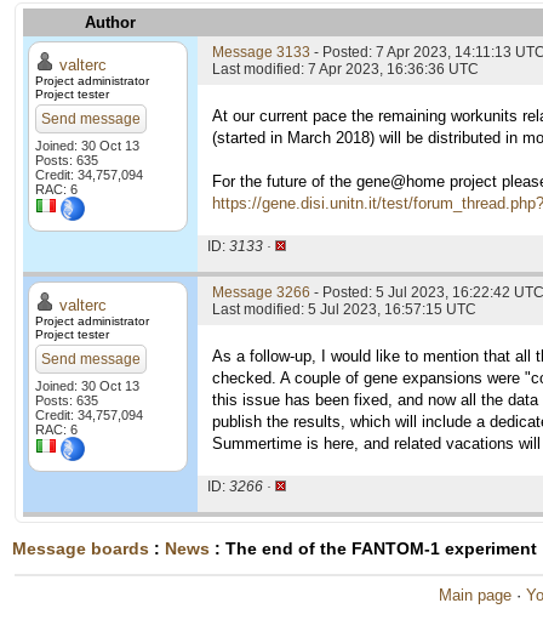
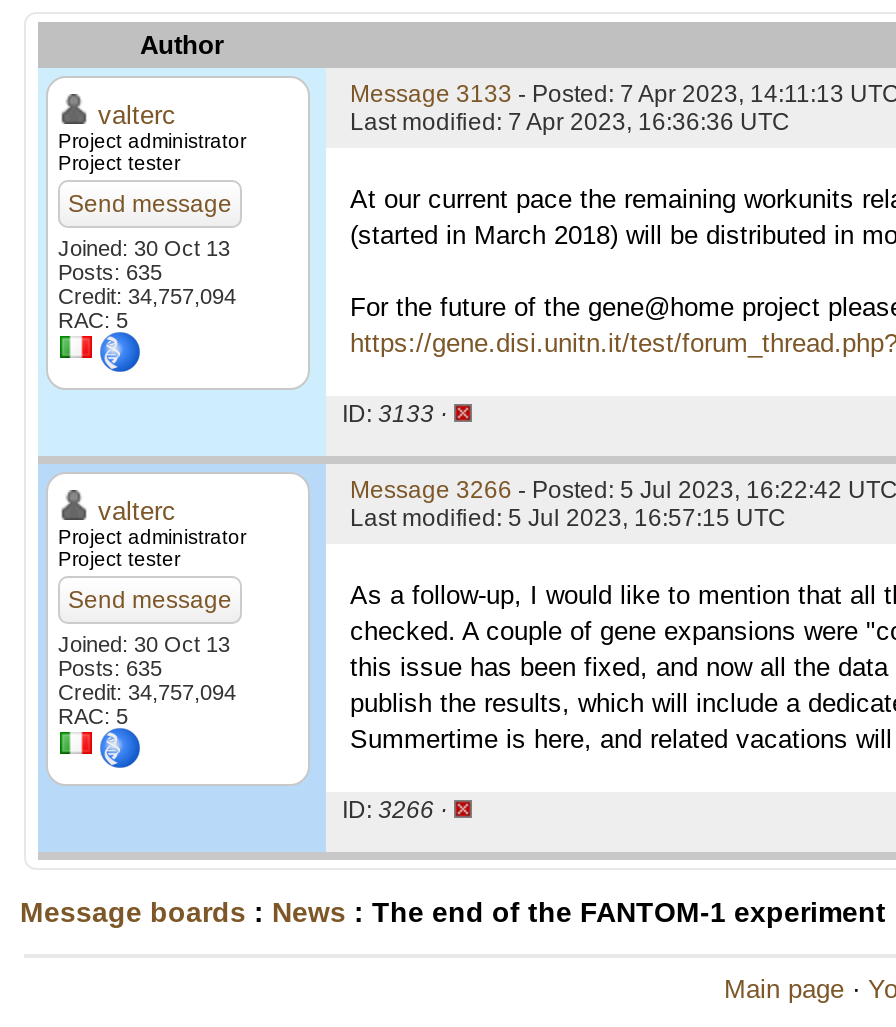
[35,182,78,197] RAC: 6 -> [58,308,128,332] RAC: 5
[35,422,78,437] RAC: 6 -> [58,704,128,728] RAC: 5

